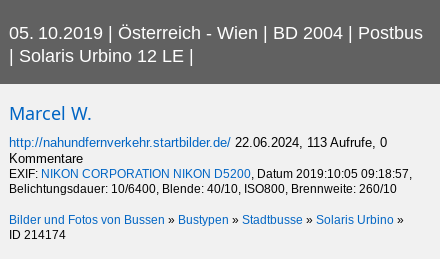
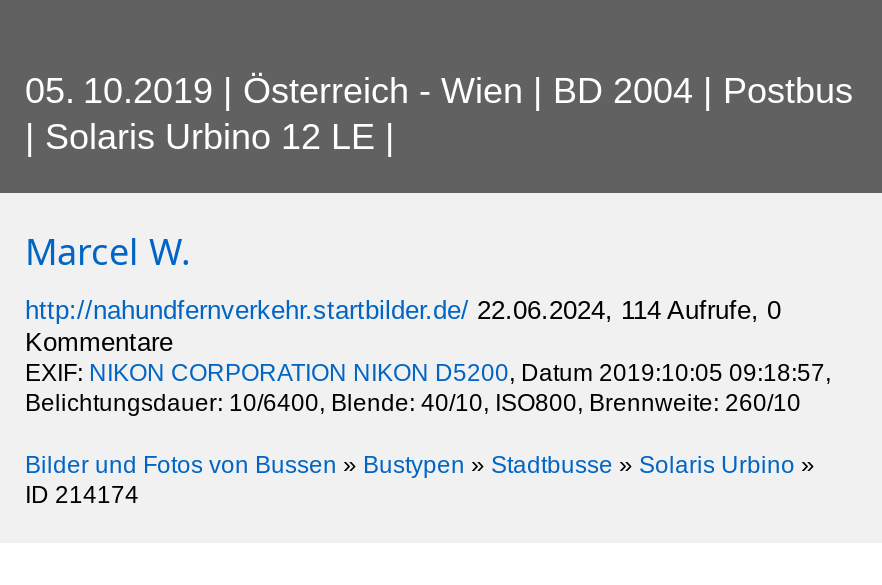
[9,135,387,150] http://nahundfernverkehr.startbilder.de/ 22.06.2024, 113 Aufrufe, 0 -> [25,295,781,325] http://nahundfernverkehr.startbilder.de/ 22.06.2024, 114 Aufrufe, 0

